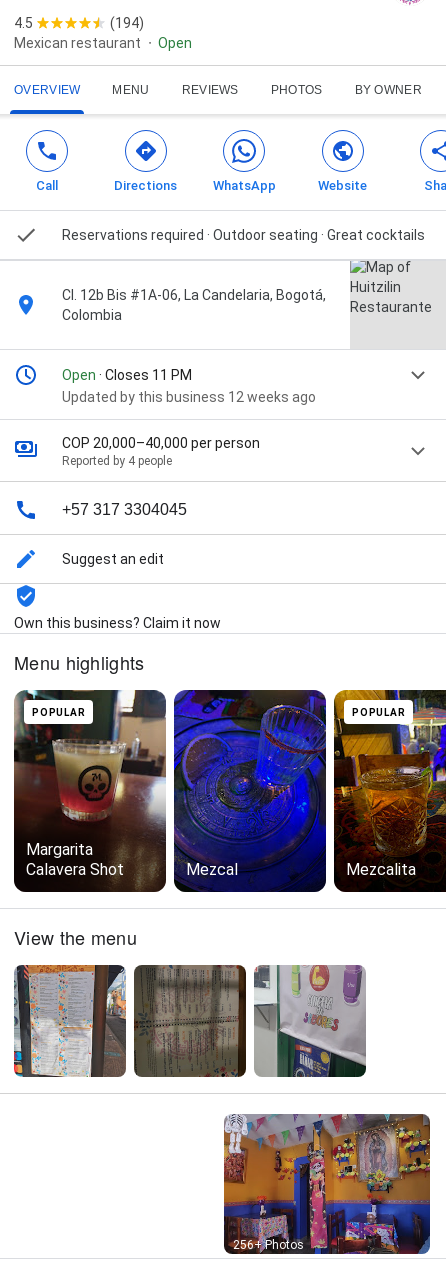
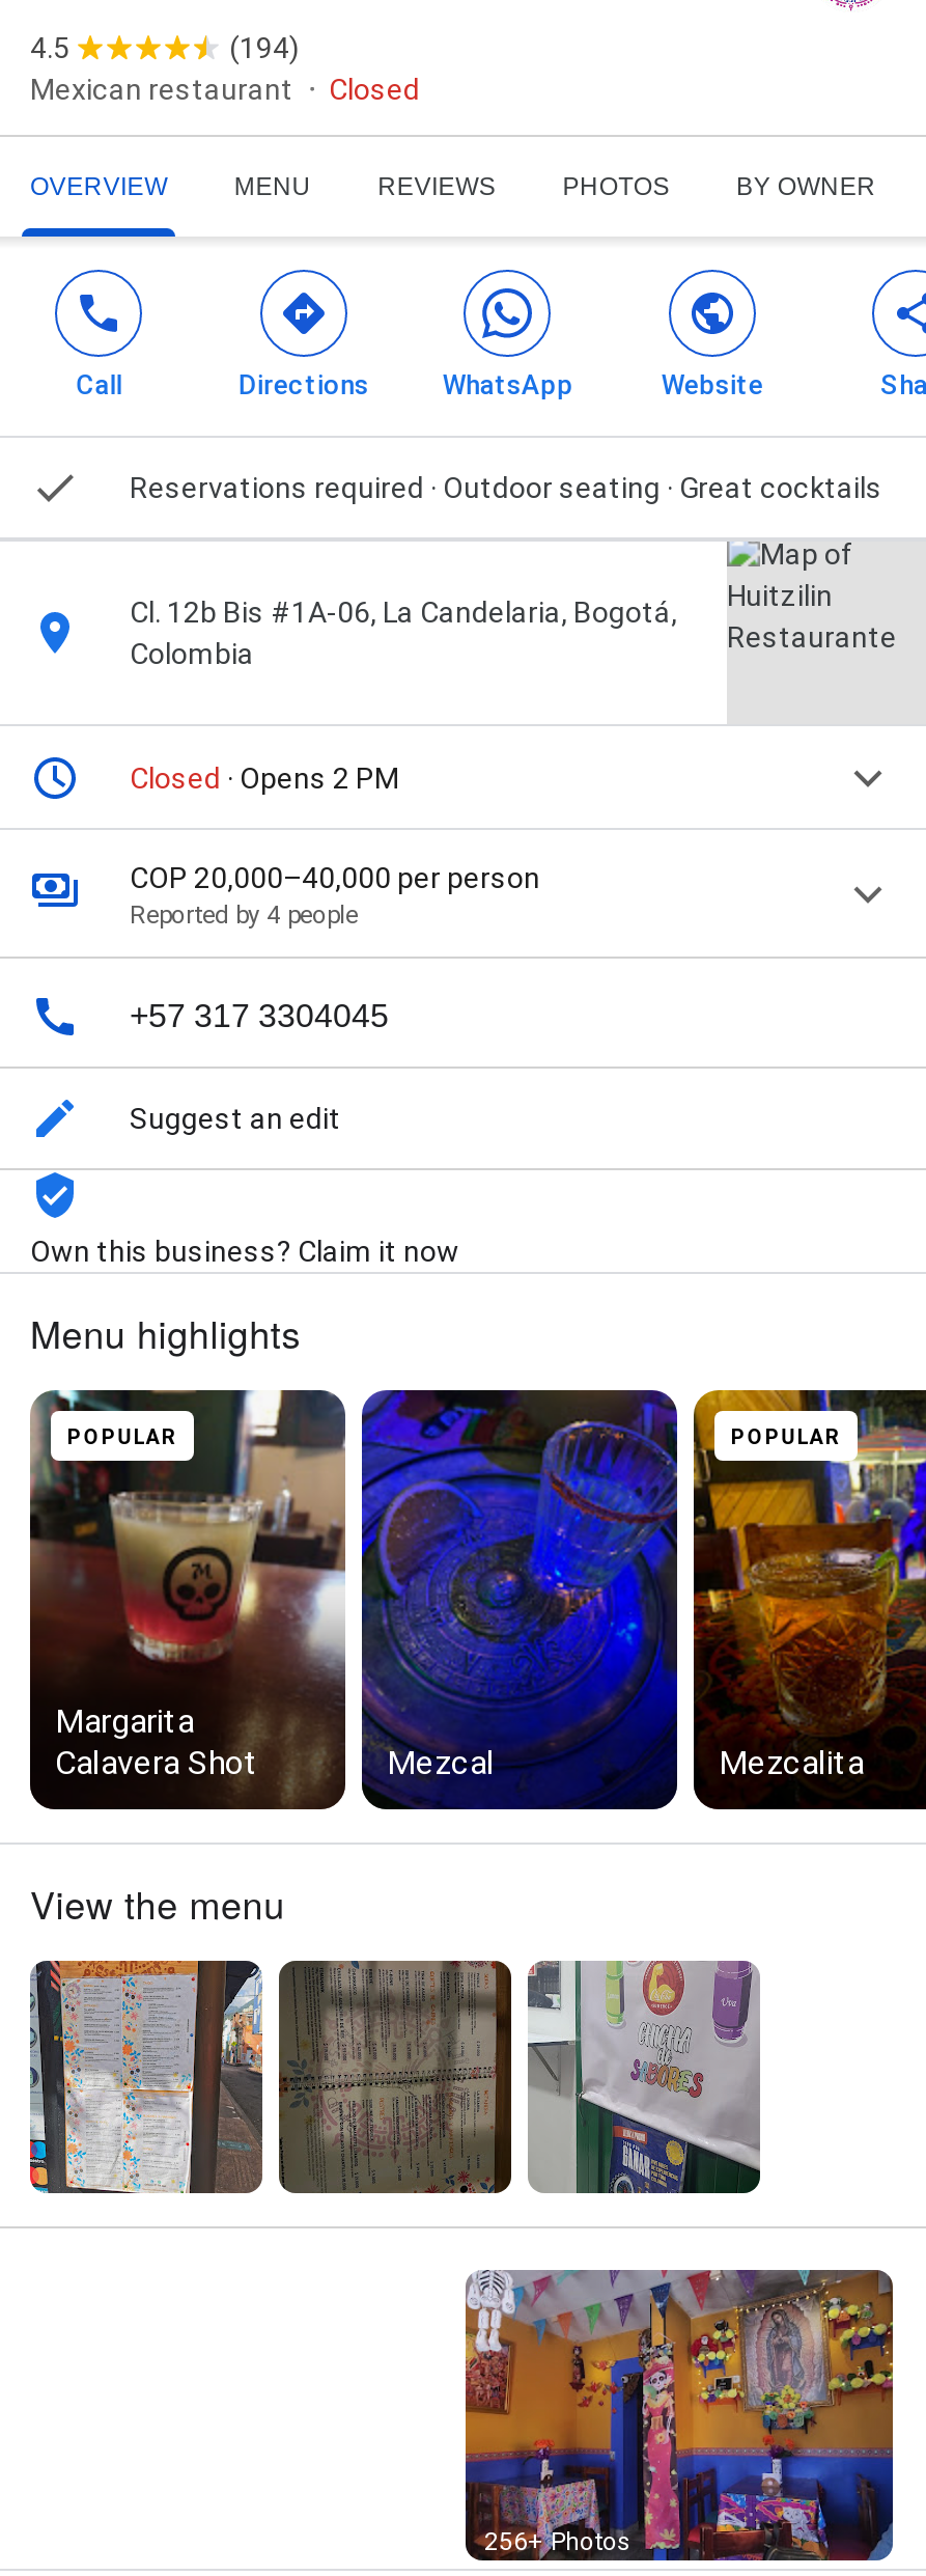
[158,35,192,51] Open -> [329,73,420,106] Closed
[62,367,316,405] Open · Closes 11 PM | Updated by this business 12 weeks ago -> [130,762,399,795] Closed · Opens 2 PM

